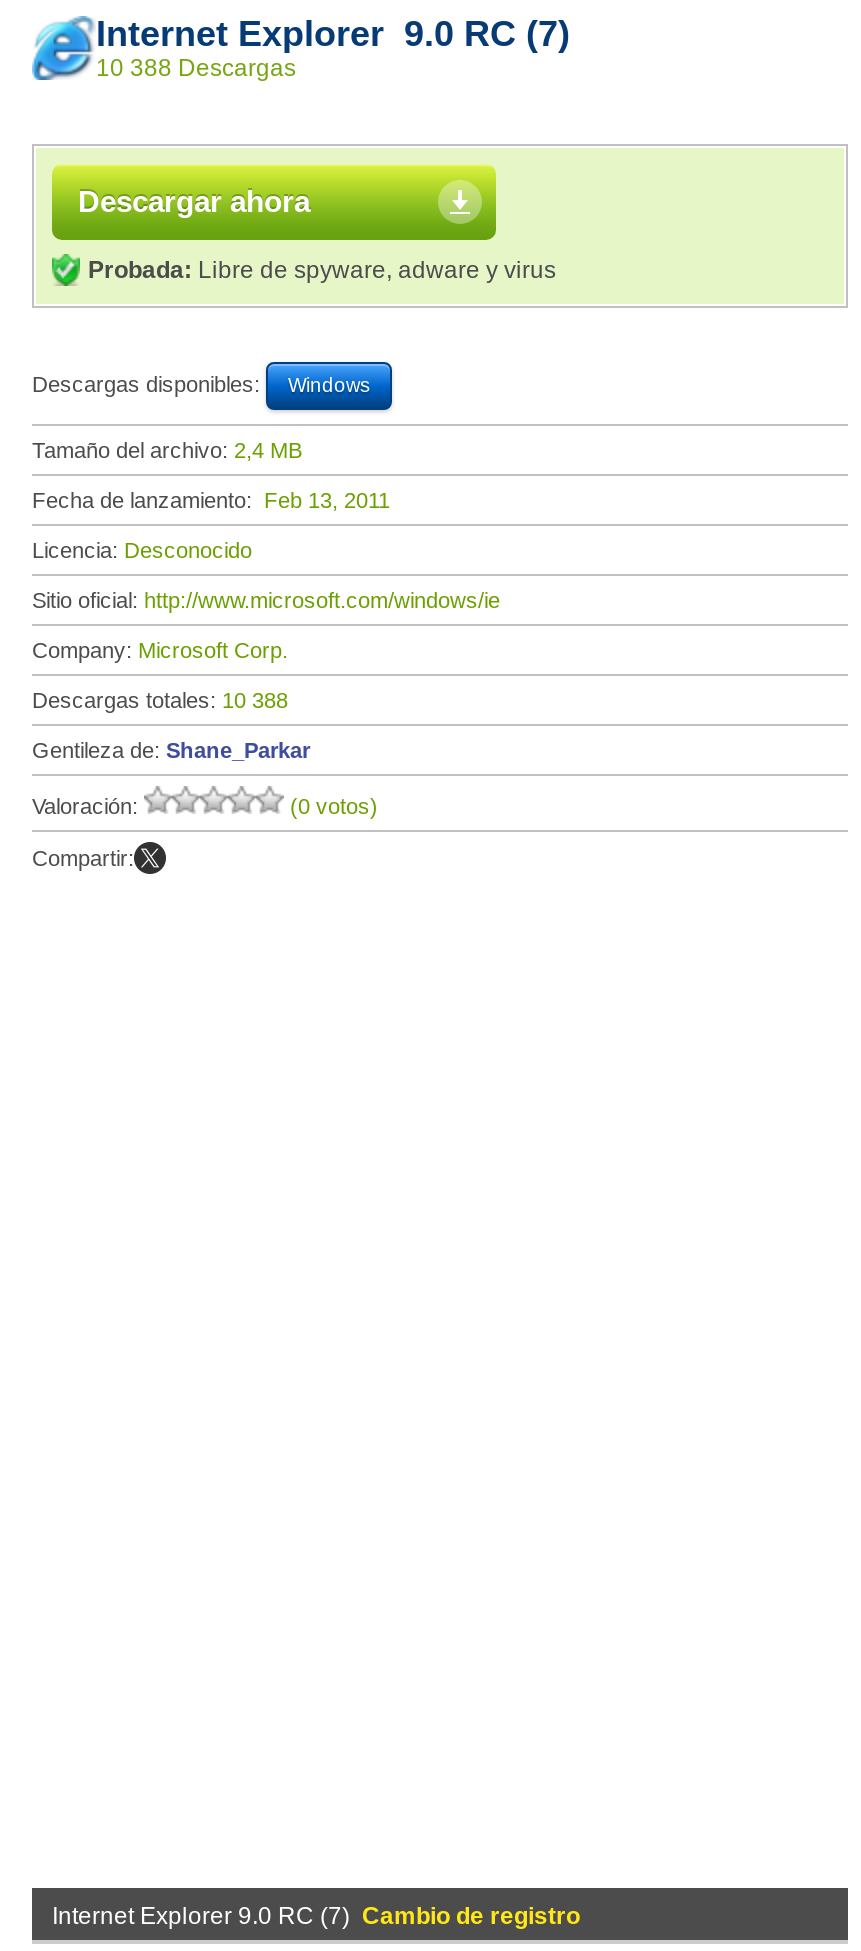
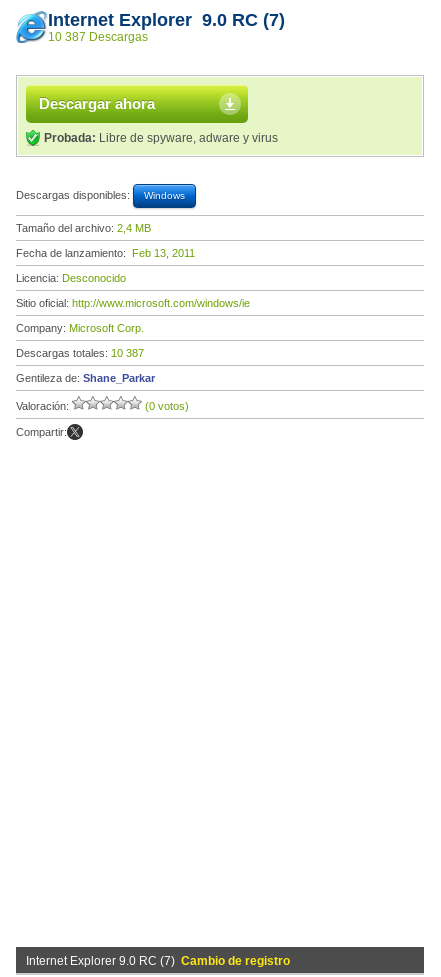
[96,54,296,82] 10 388 Descargas -> [48,30,148,44] 10 387 Descargas
[32,688,288,712] Descargas totales: 10 388 -> [16,347,144,359] Descargas totales: 10 387

